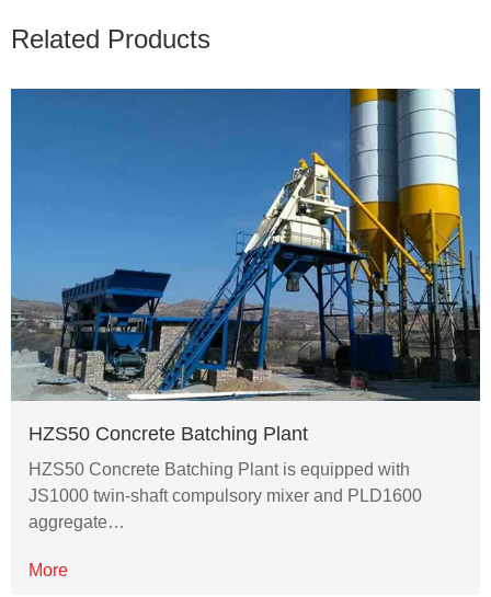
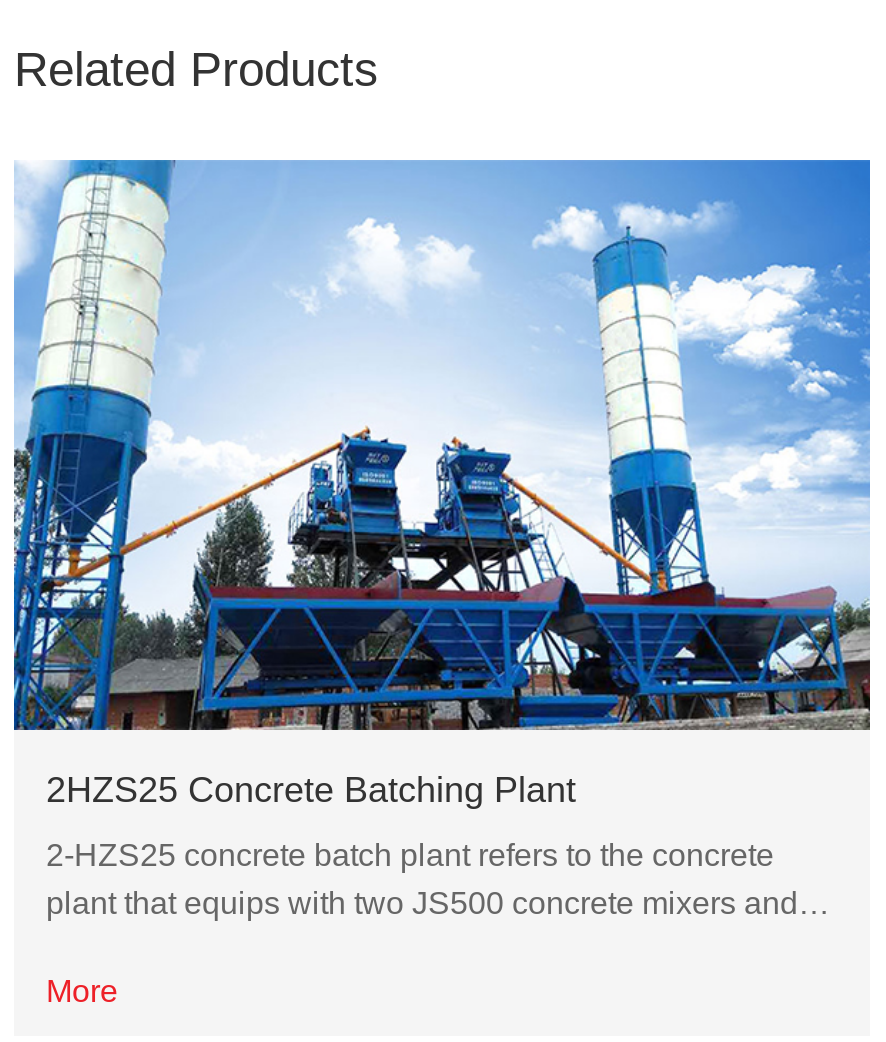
[10,88,481,445] [image] | HZS50 Concrete Batching Plant -> [12,158,870,811] [image] | 2HZS25 Concrete Batching Plant
[28,460,422,532] HZS50 Concrete Batching Plant is equipped with | JS1000 twin-shaft compulsory mixer and PLD1600 | aggregate… -> [46,839,830,921] 2-HZS25 concrete batch plant refers to the concrete | plant that equips with two JS500 concrete mixers and…

